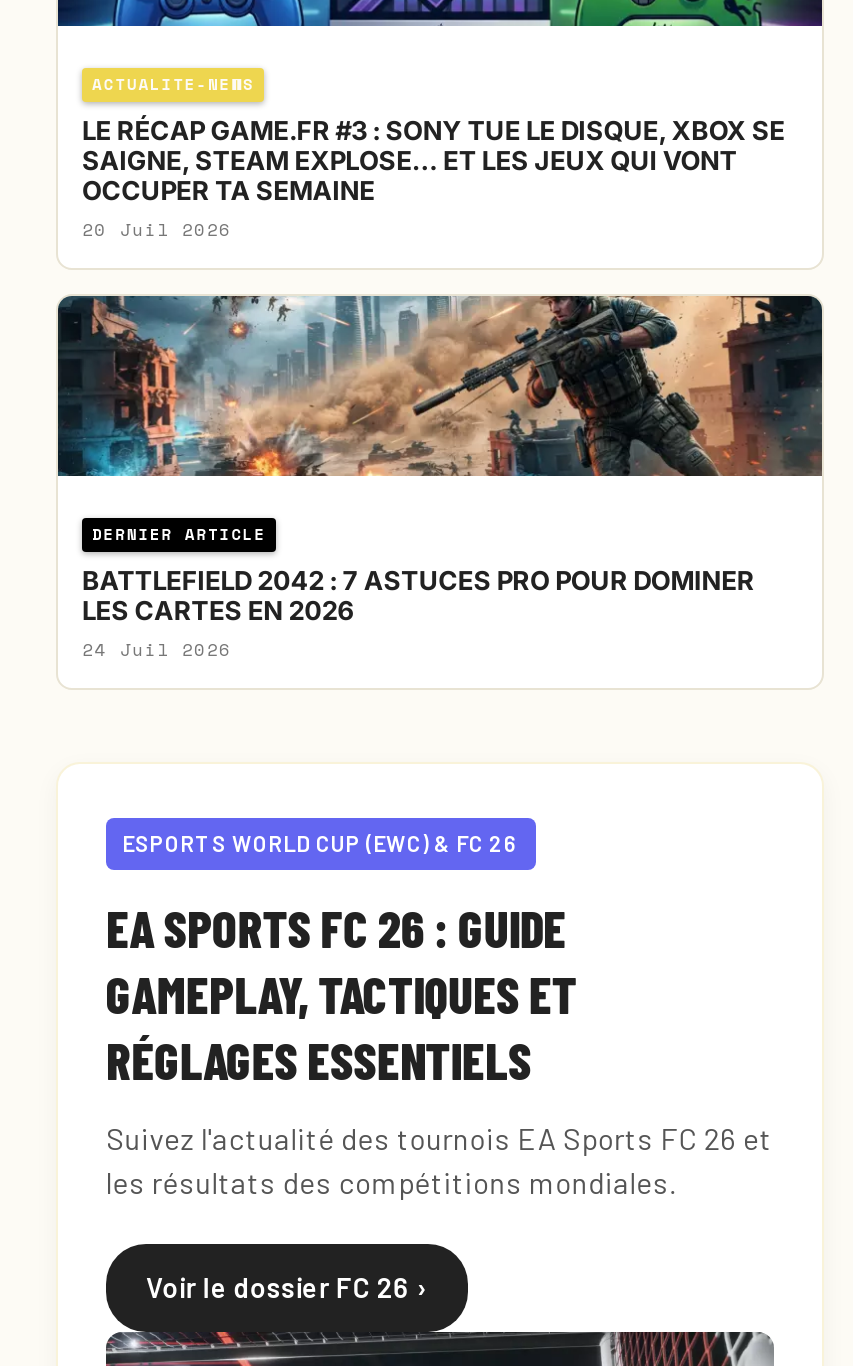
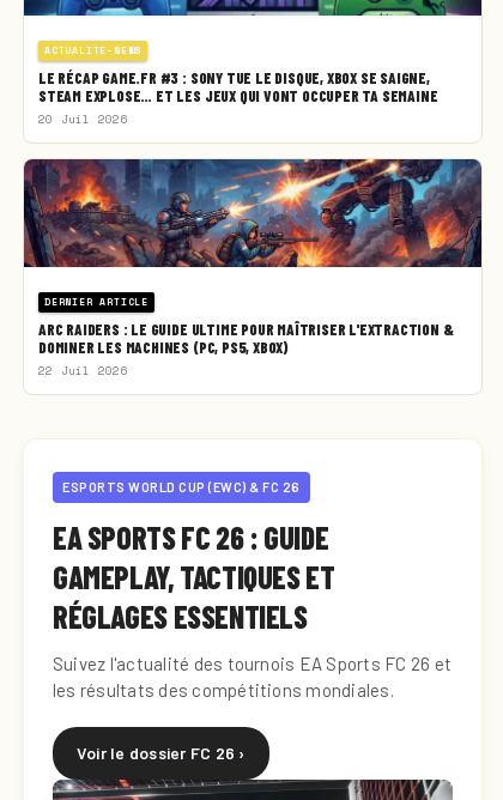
[56,294,822,478] [image] -> [23,158,481,268] [image]
[82,564,754,662] BATTLEFIELD 2042 : 7 ASTUCES PRO POUR DOMINER | LES CARTES EN 2026 | 24 Juil 2026 -> [38,320,453,378] ARC RAIDERS : LE GUIDE ULTIME POUR MAÎTRISER L'EXTRACTION & | DOMINER LES MACHINES (PC, PS5, XBOX) | 22 Juil 2026

